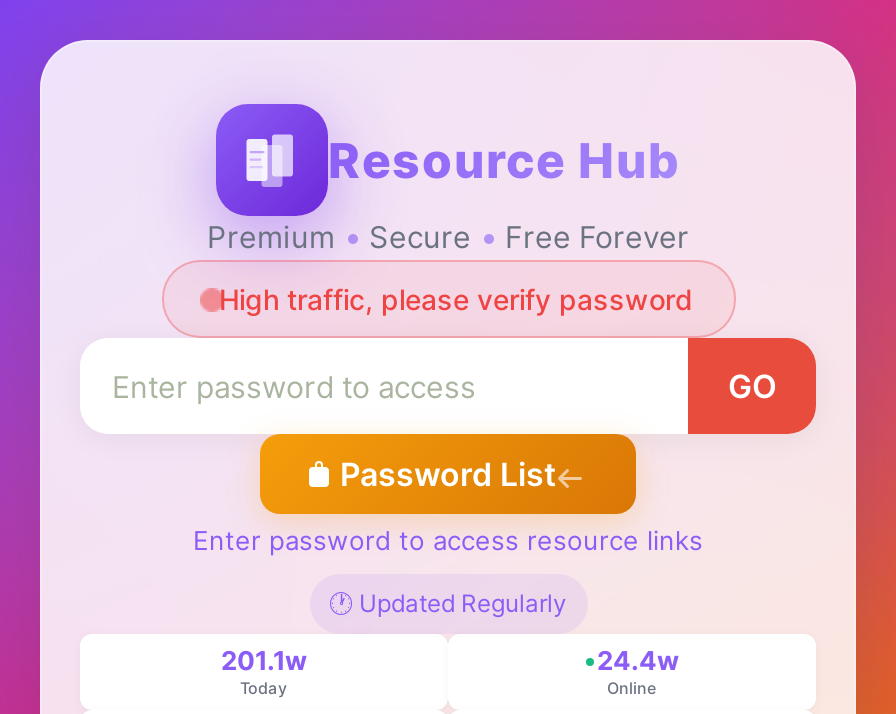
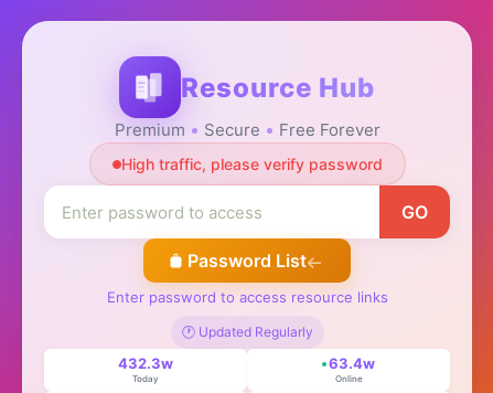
[221,644,307,676] 201.1w -> [118,354,173,372] 432.3w
[597,644,679,676] 24.4w -> [329,354,375,372] 63.4w

